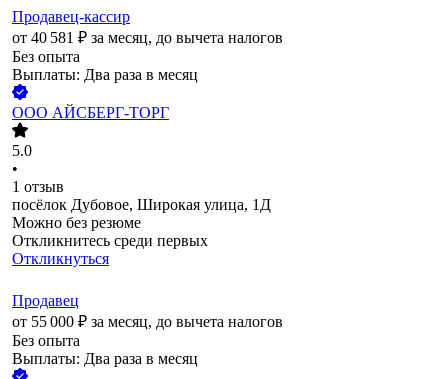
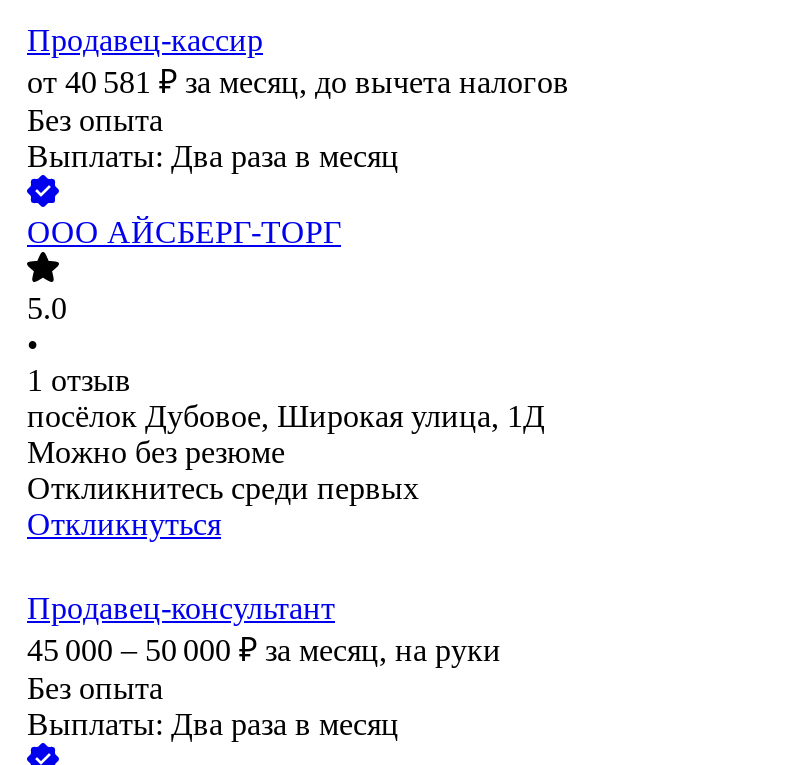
[12,292,283,330] Продавец | от 55 000 ₽ за месяц, до вычета налогов -> [27,592,501,668] Продавец-консультант | 45 000 – 50 000 ₽ за месяц, на руки

